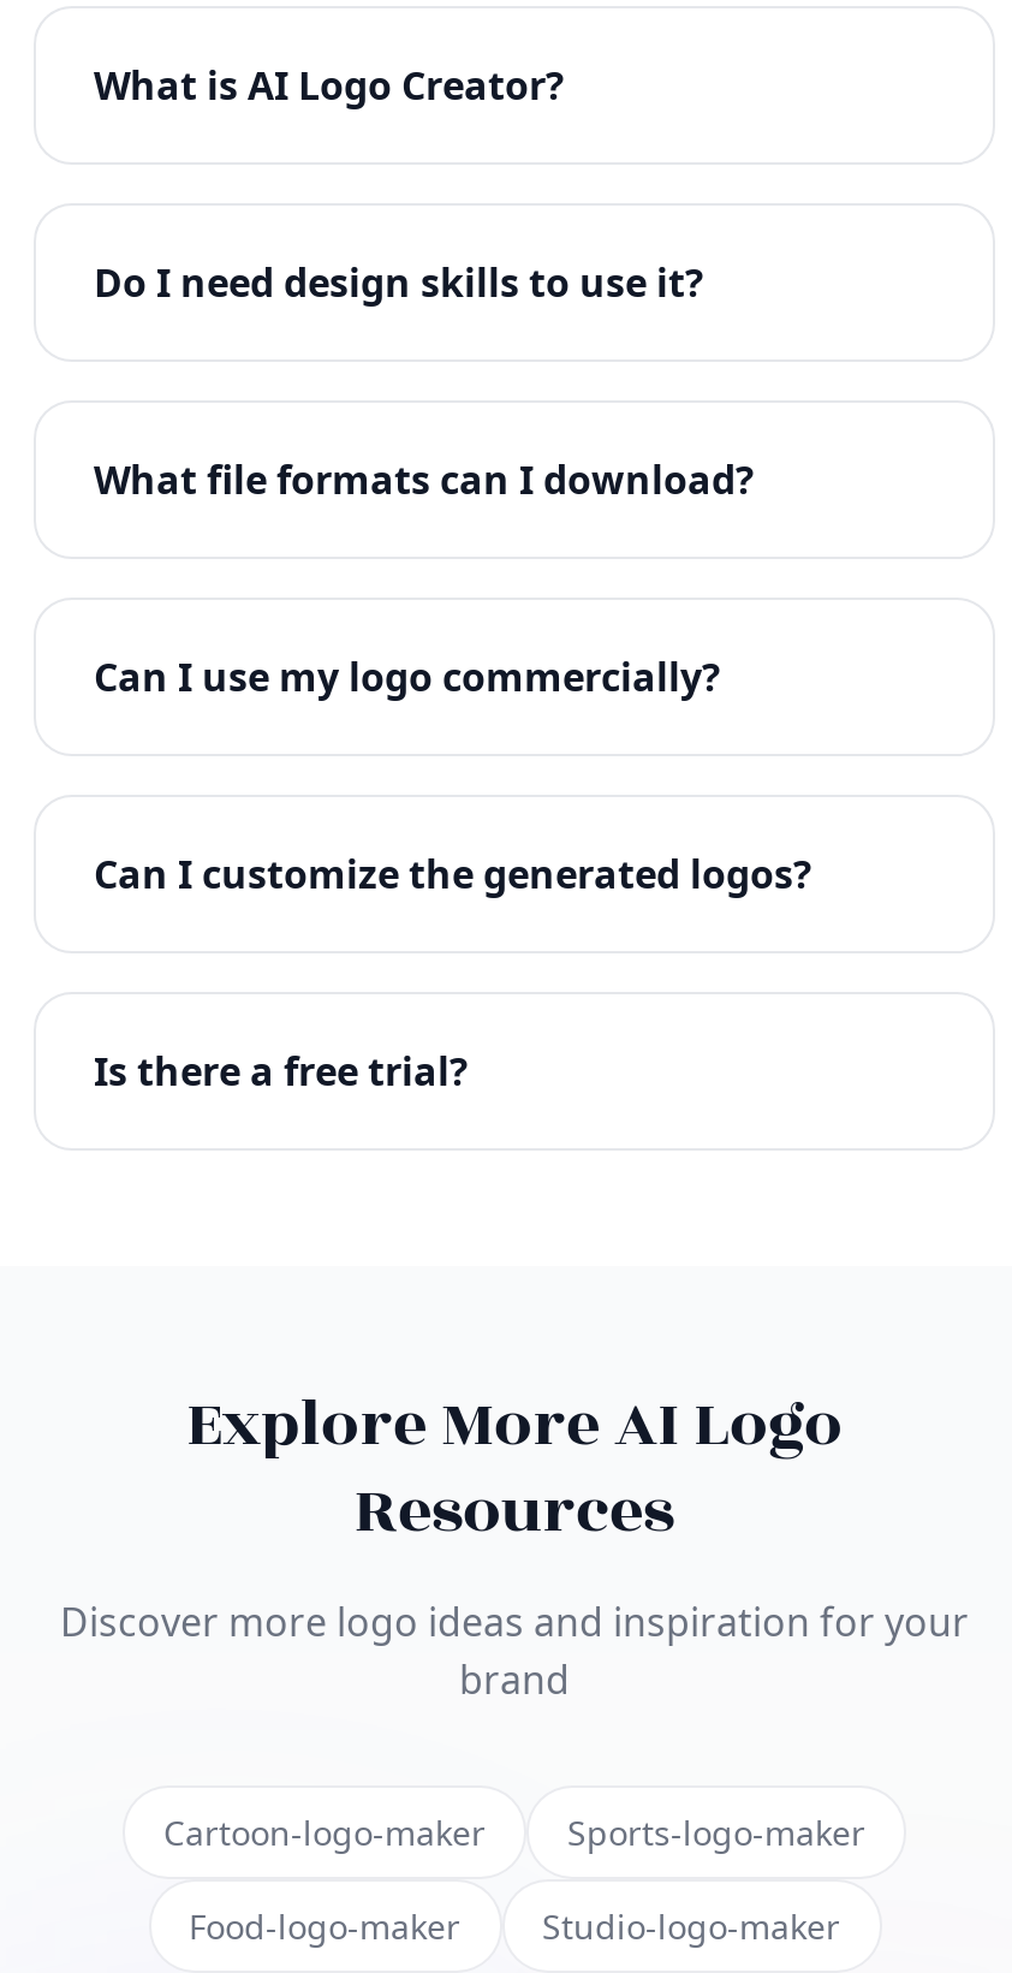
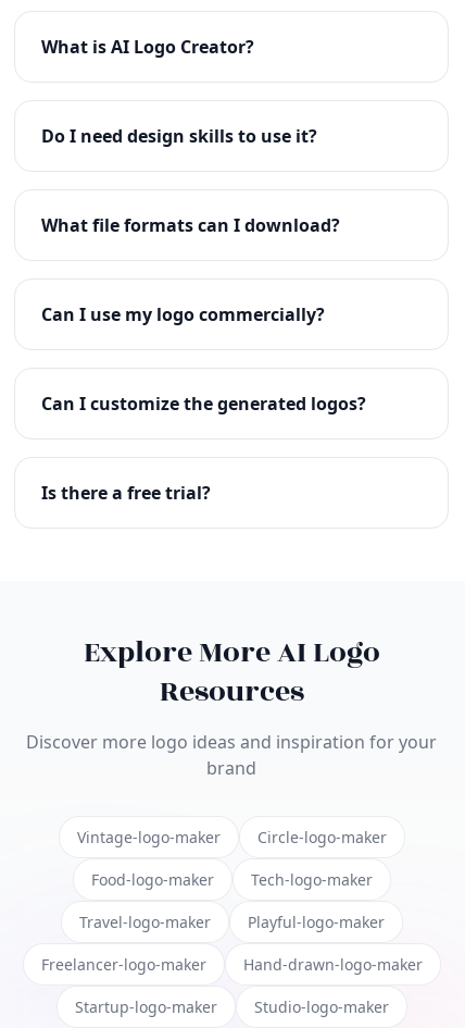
[163,1810,865,1856] Cartoon-logo-maker | Sports-logo-maker -> [77,827,386,848] Vintage-logo-maker | Circle-logo-maker
none -> [41,869,422,1017] Tech-logo-maker | Travel-logo-maker | Playful-logo-maker | Freelancer-logo-maker | Hand-drawn-logo-maker | Startup-logo-maker

